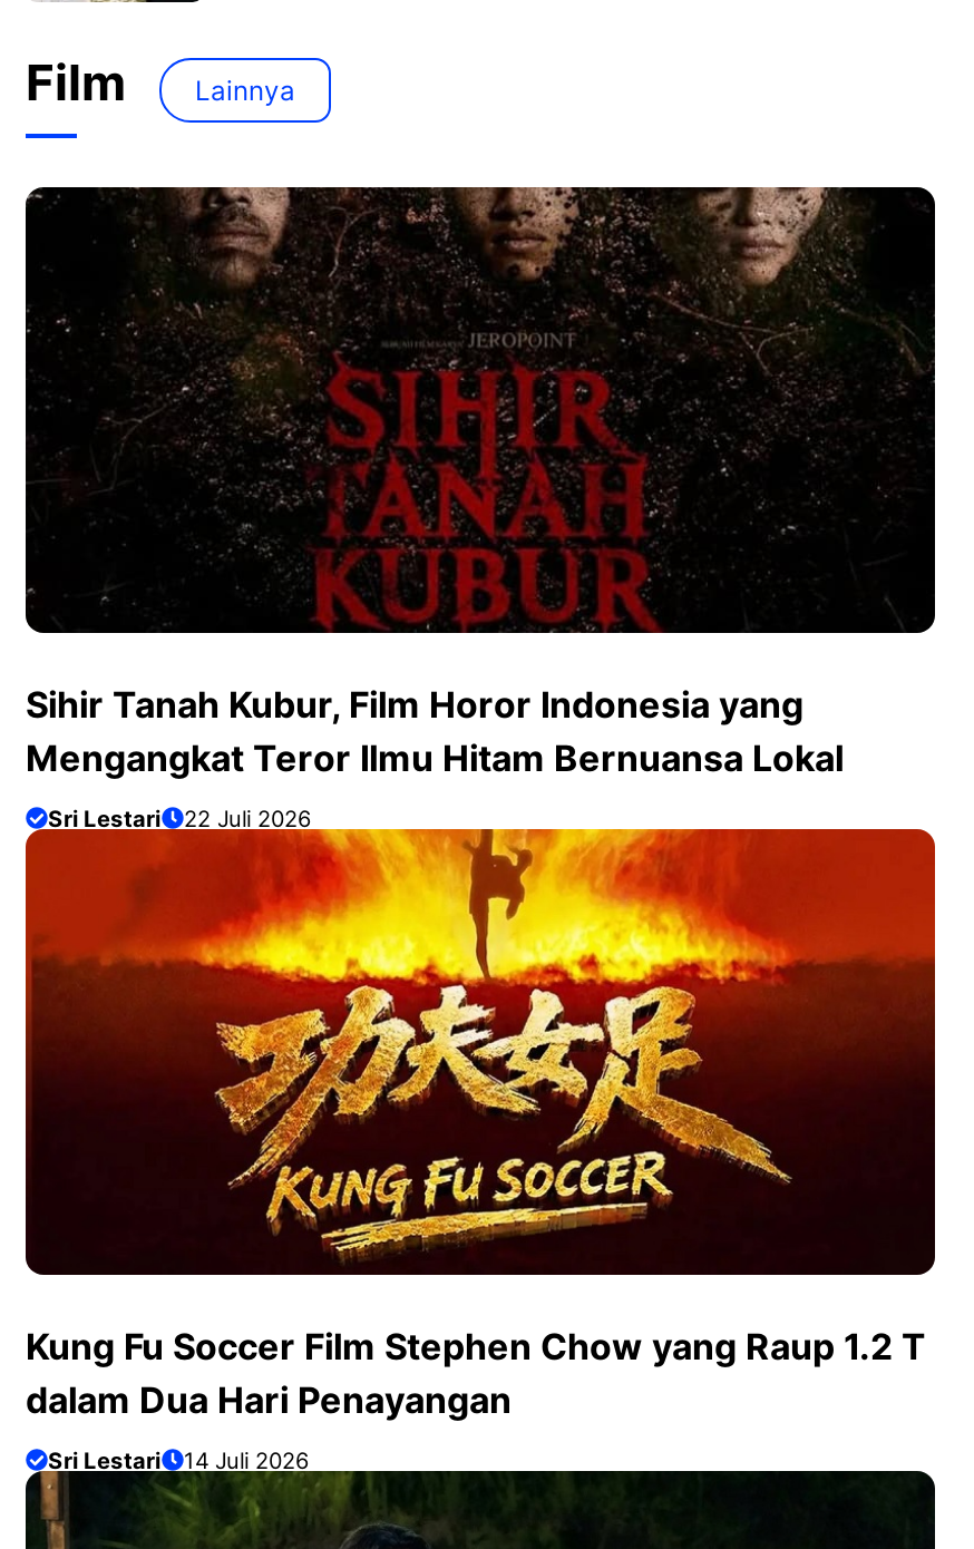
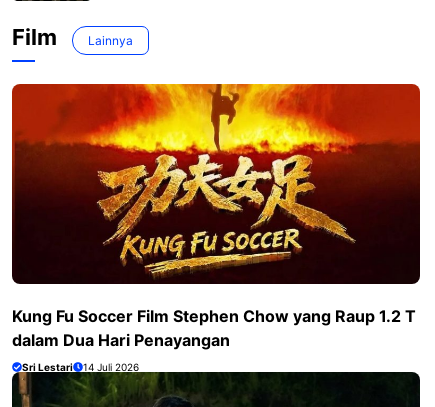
[23,185,937,831] [image] | Sihir Tanah Kubur, Film Horor Indonesia yang | Mengangkat Teror Ilmu Hitam Bernuansa Lokal | Sri Lestari | 22 Juli 2026 -> none

